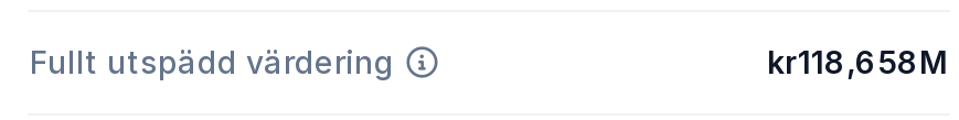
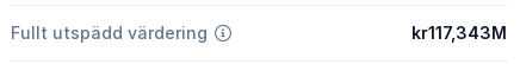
[767,43,948,80] kr118,658M -> [411,23,507,43] kr117,343M

